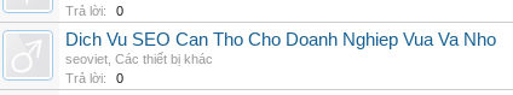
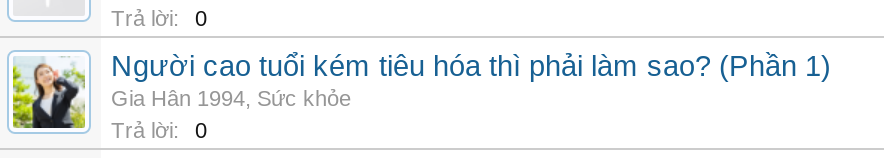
none -> [11,60,85,130] [image]
[65,30,496,66] Dich Vu SEO Can Tho Cho Doanh Nghiep Vua Va Nho | seoviet, Các thiết bị khác -> [111,50,831,110] Người cao tuổi kém tiêu hóa thì phải làm sao? (Phần 1) | Gia Hân 1994, Sức khỏe

